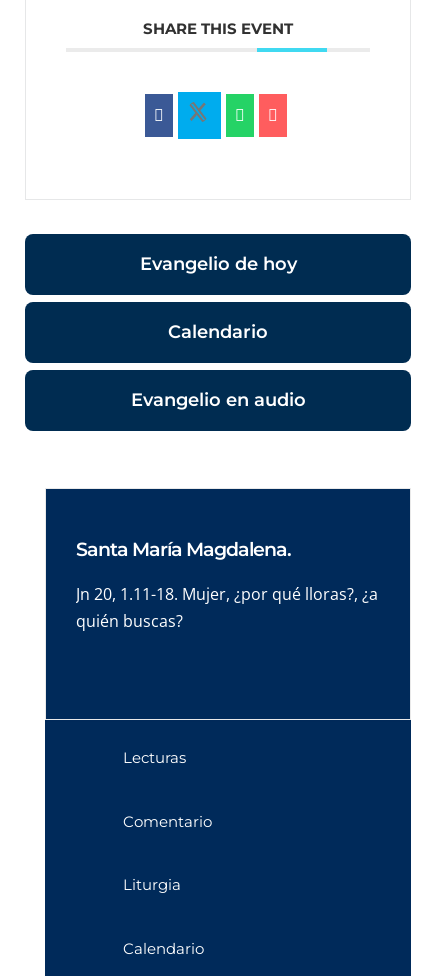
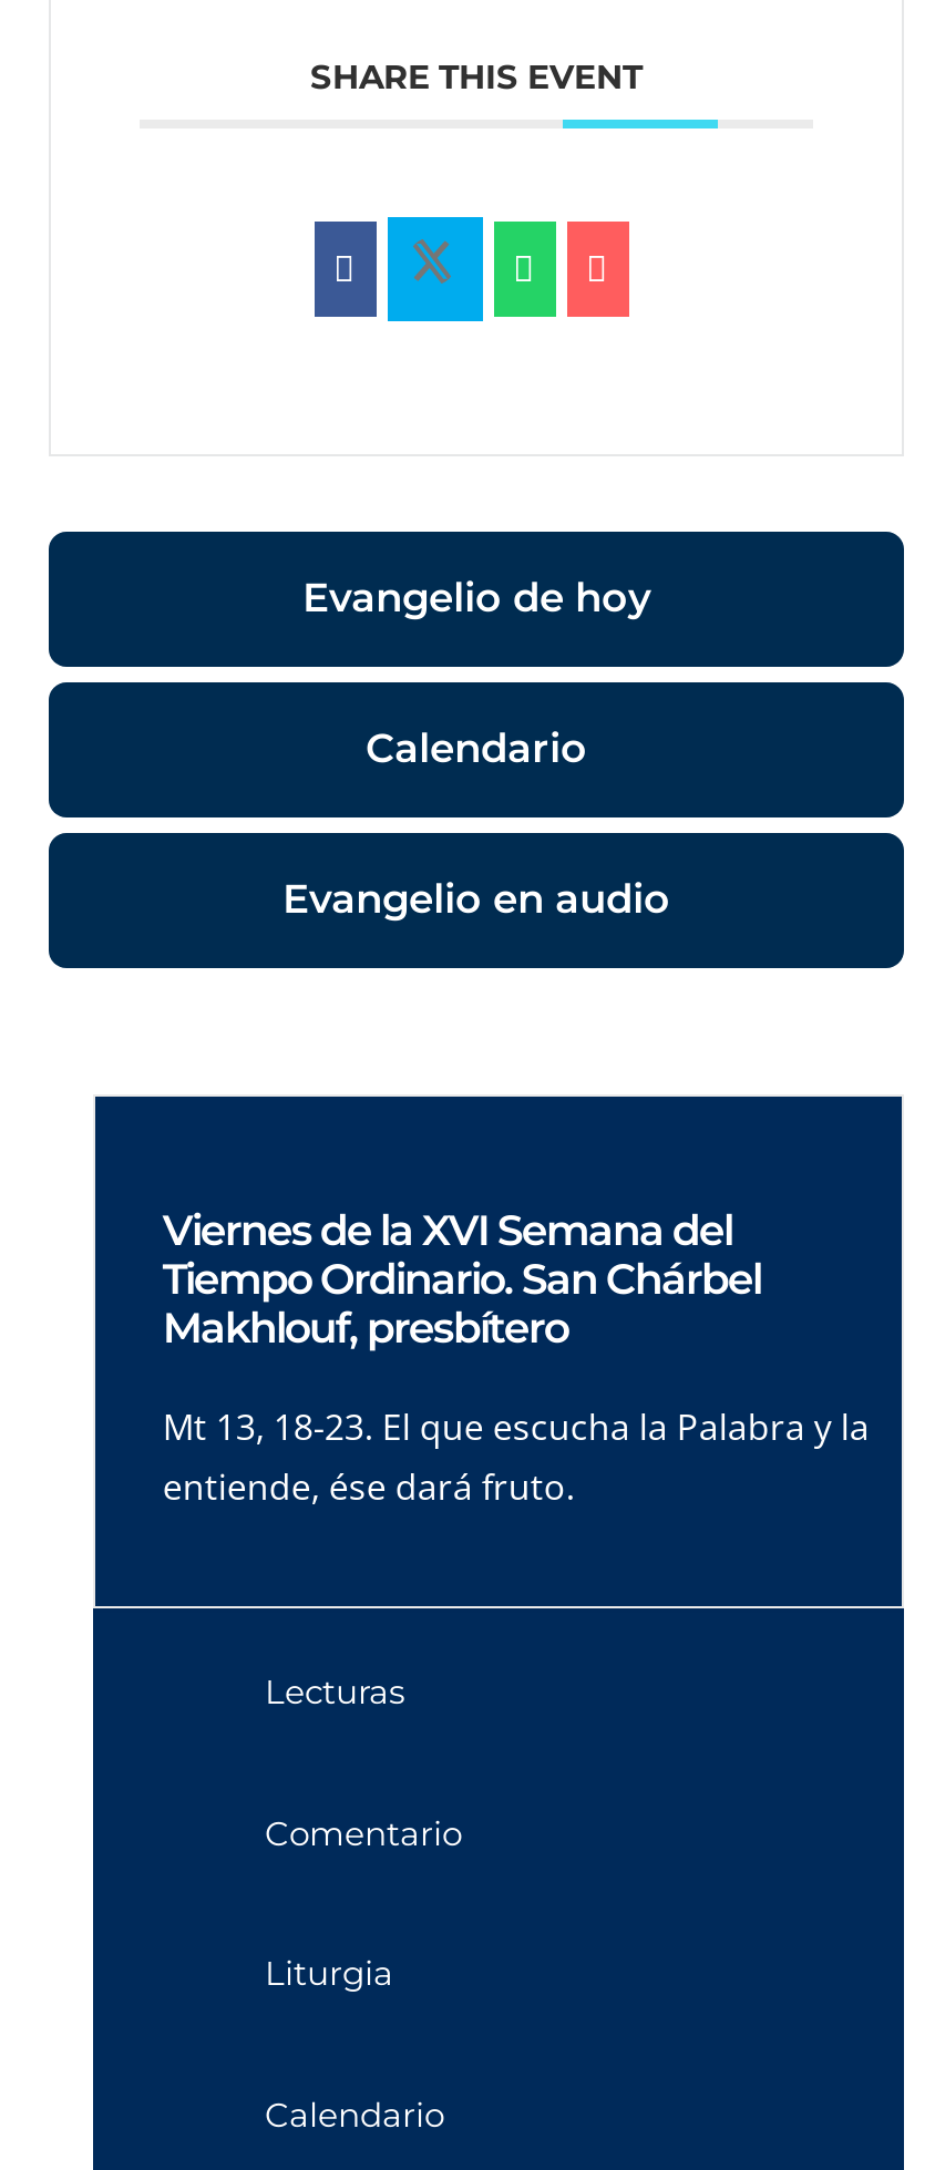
[76,538,291,561] Santa María Magdalena. -> [162,1205,761,1354] Viernes de la XVI Semana del | Tiempo Ordinario. San Chárbel | Makhlouf, presbítero
[76,583,378,632] Jn 20, 1.11-18. Mujer, ¿por qué lloras?, ¿a | quién buscas? -> [162,1402,869,1511] Mt 13, 18-23. El que escucha la Palabra y la | entiende, ése dará fruto.

